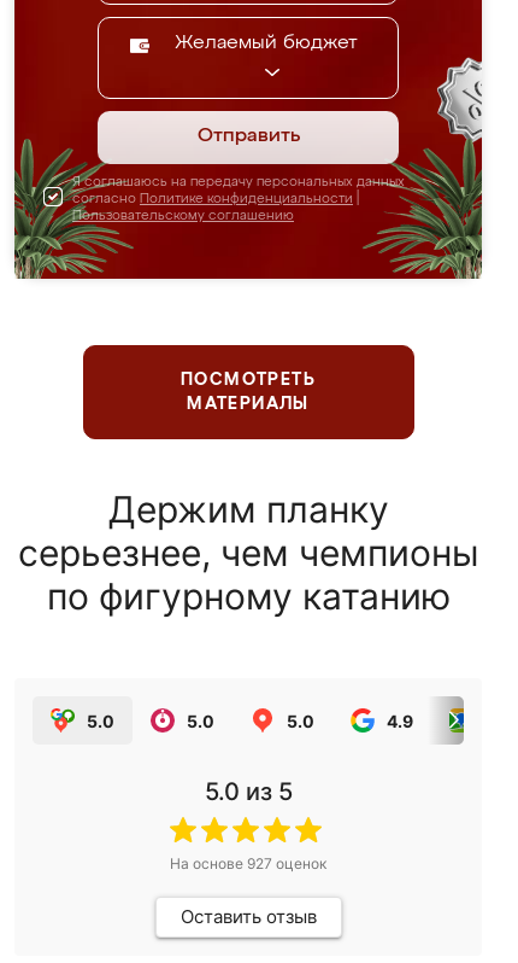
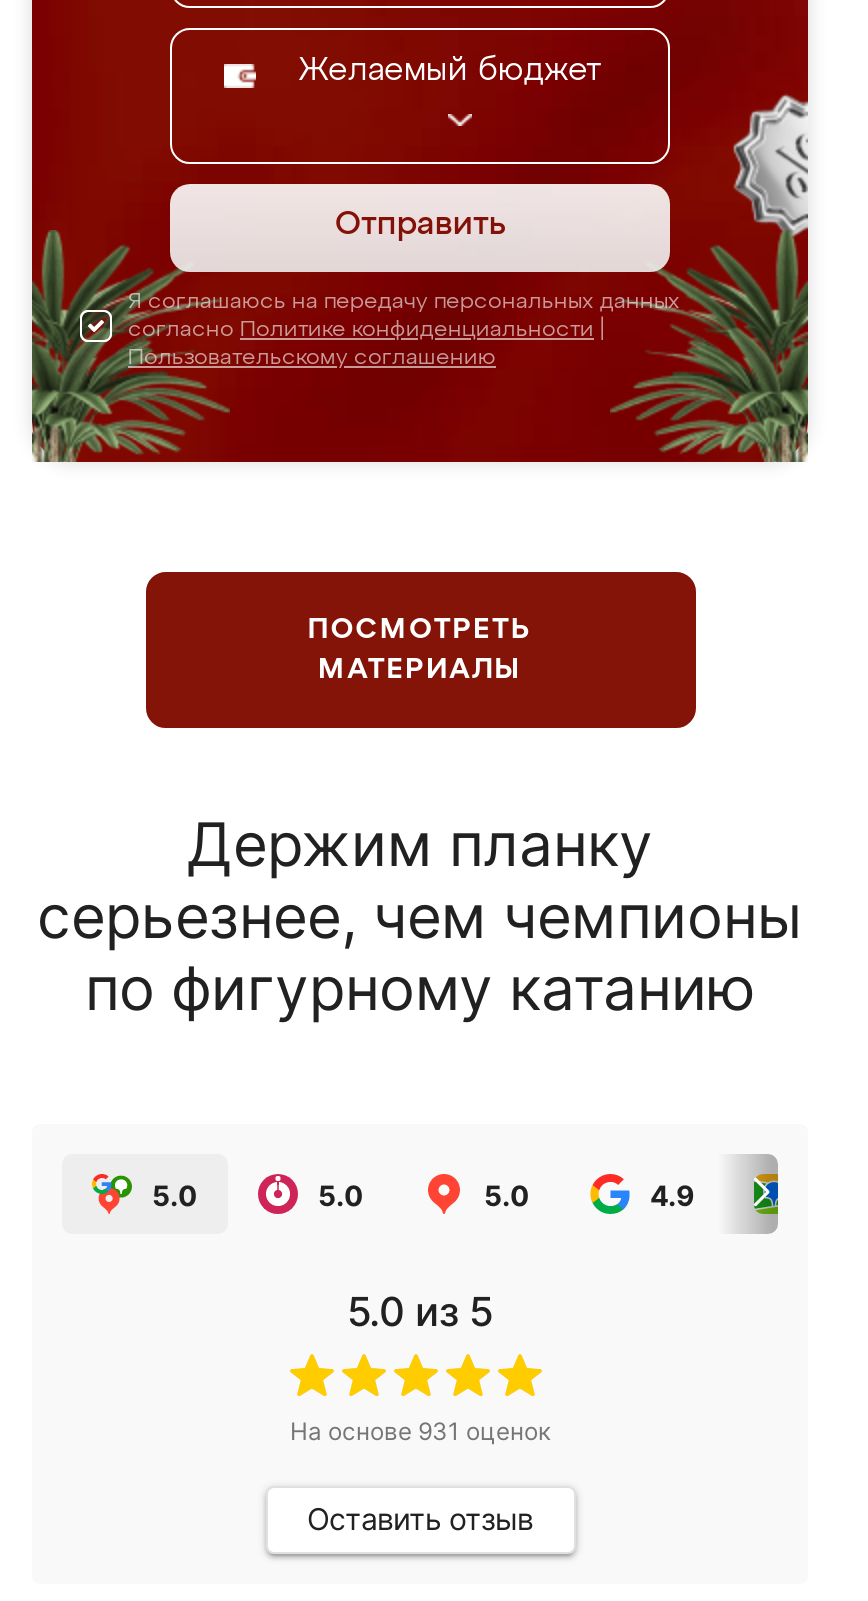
[170,854,326,872] На основе 927 оценок -> [290,1416,550,1446] На основе 931 оценок

